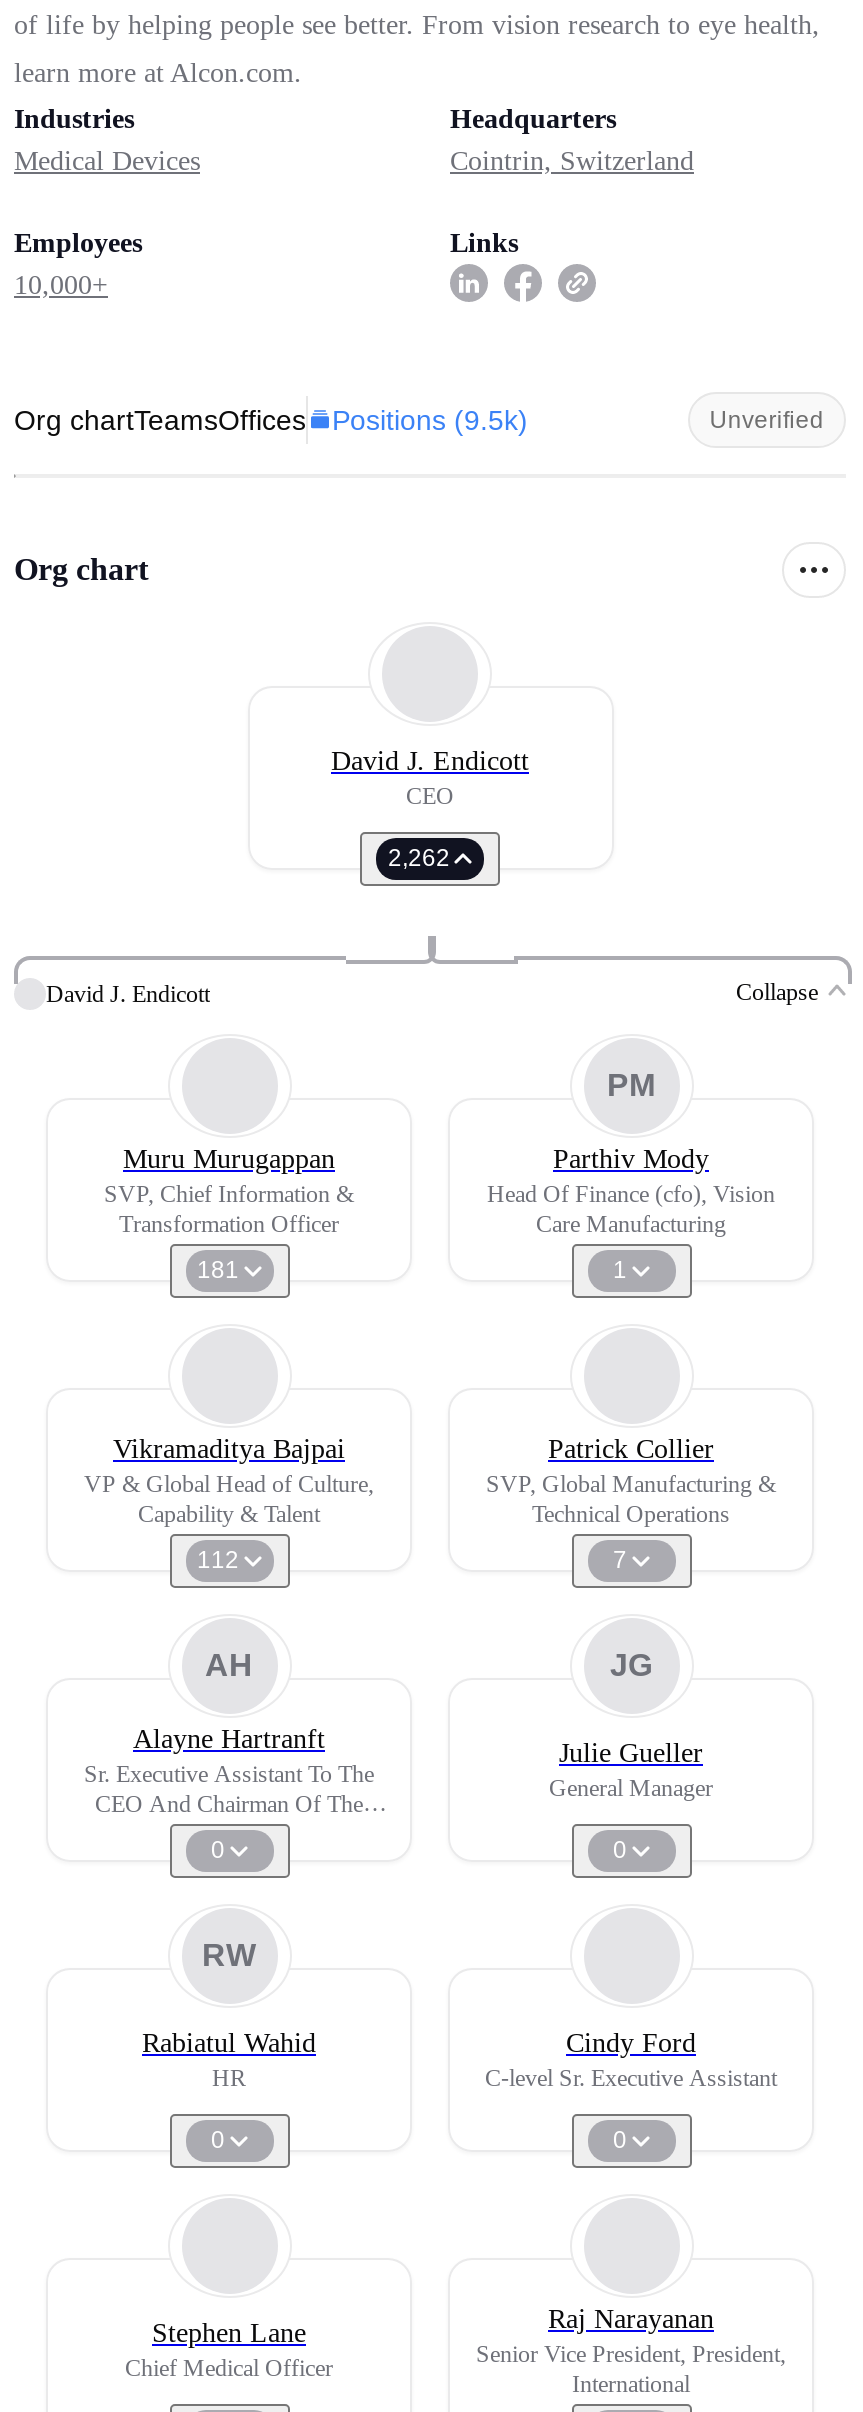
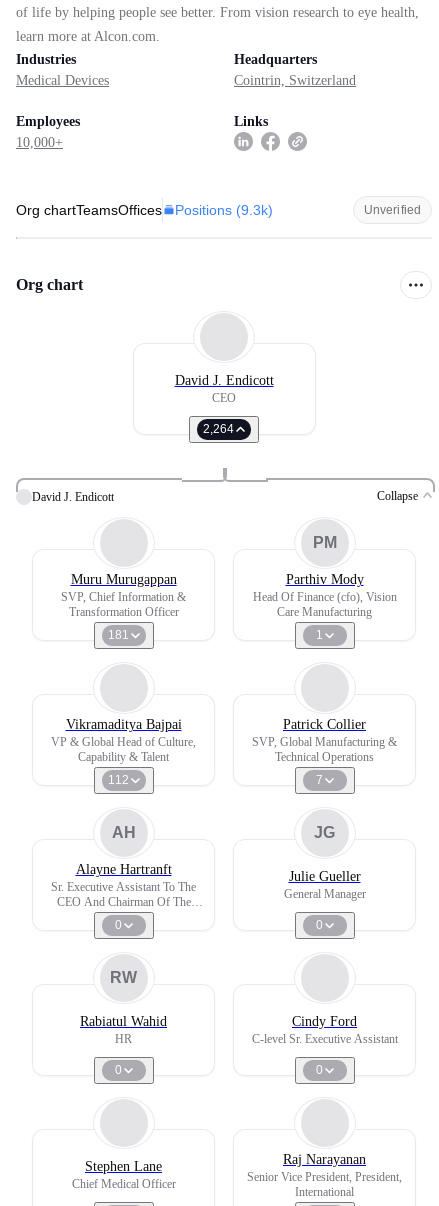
[14,404,528,436] Org chartTeamsOffices Positions (9.5k) -> [16,202,273,218] Org chartTeamsOffices Positions (9.3k)
[388,844,450,872] 2,262 -> [203,422,234,436] 2,264

